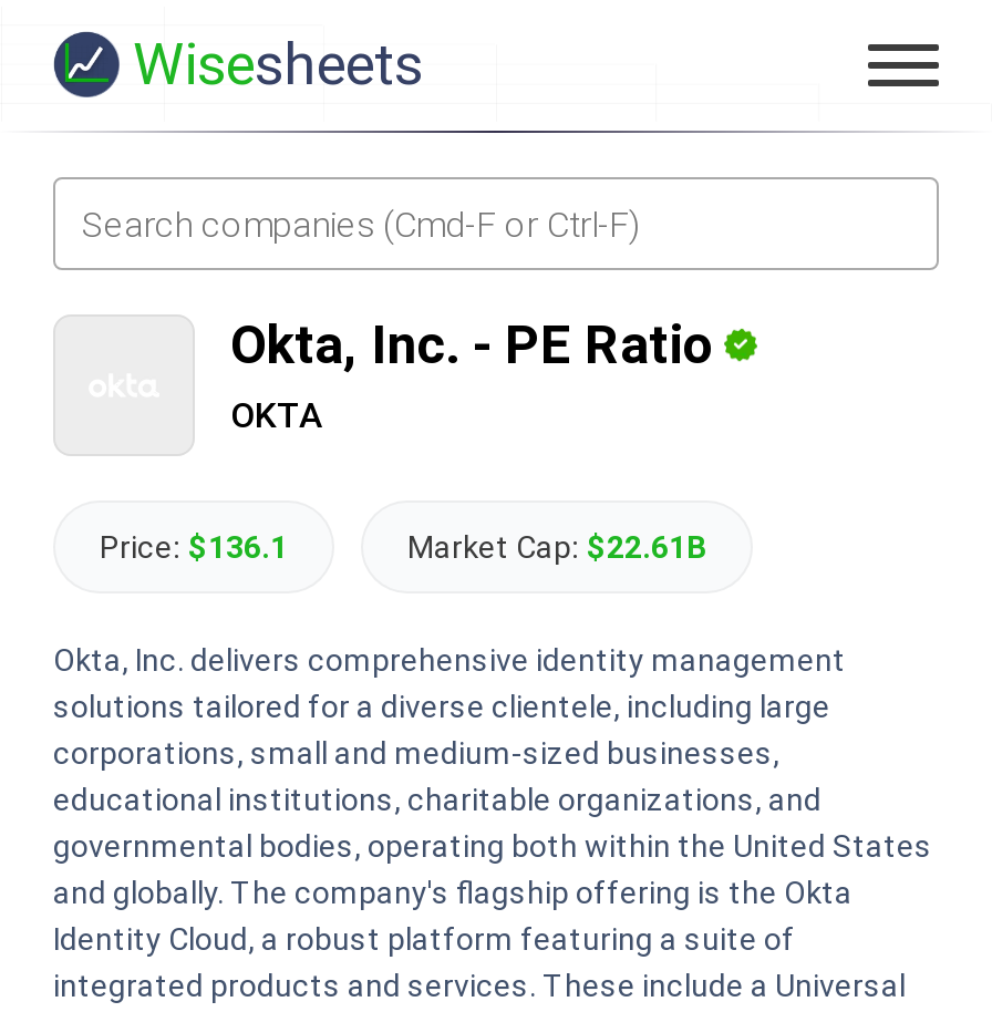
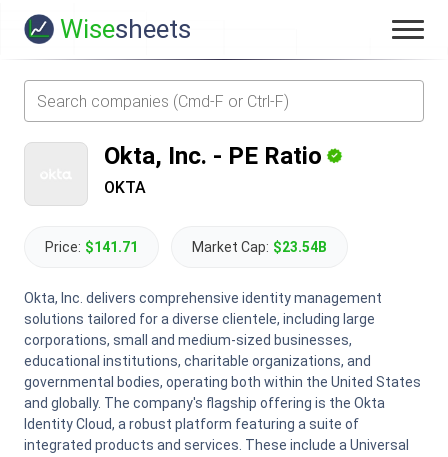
[100,529,288,565] Price: $136.1 -> [45,239,138,255] Price: $141.71
[407,529,706,565] Market Cap: $22.61B -> [192,239,327,255] Market Cap: $23.54B

